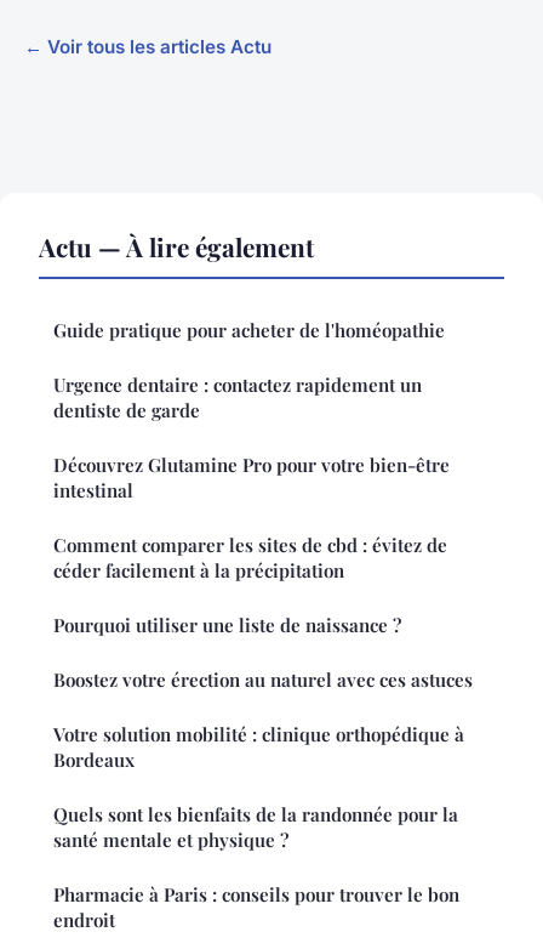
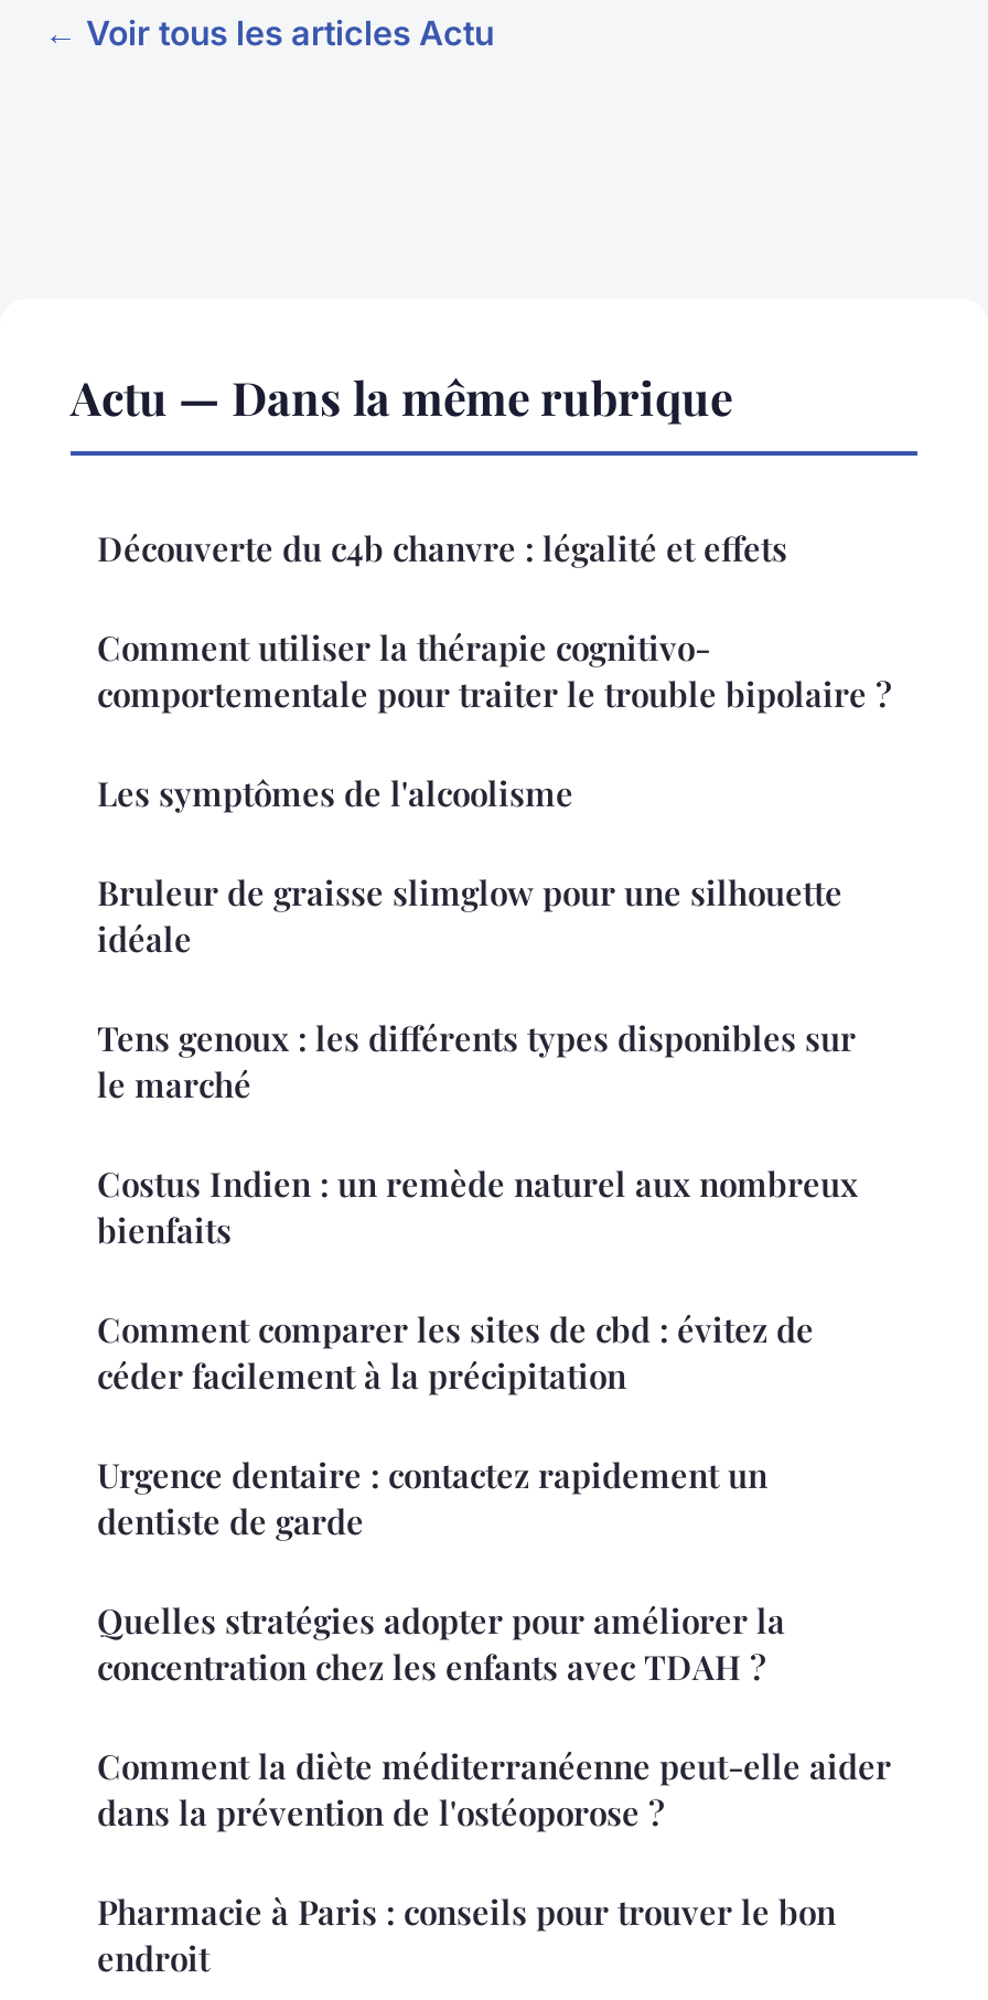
[39,229,445,342] Actu — À lire également | Guide pratique pour acheter de l'homéopathie -> [71,365,891,1252] Actu — Dans la même rubrique | Découverte du c4b chanvre : légalité et effets | Comment utiliser la thérapie cognitivo- | comportementale pour traiter le trouble bipolaire ? | Les symptômes de l'alcoolisme | Bruleur de graisse slimglow pour une silhouette | idéale | Tens genoux : les différents types disponibles sur | le marché | Costus Indien : un remède naturel aux nombreux | bienfaits
moved [53,372,422,422] -> [97,1452,767,1543]: Urgence dentaire : contactez rapidement un | dentiste de garde
[53,452,473,852] Découvrez Glutamine Pro pour votre bien-être | intestinal | Pourquoi utiliser une liste de naissance ? | Boostez votre érection au naturel avec ces astuces | Votre solution mobilité : clinique orthopédique à | Bordeaux | Quels sont les bienfaits de la randonnée pour la | santé mentale et physique ? -> [97,1598,891,1834] Quelles stratégies adopter pour améliorer la | concentration chez les enfants avec TDAH ? | Comment la diète méditerranéenne peut-elle aider | dans la prévention de l'ostéoporose ?
moved [53,533,447,582] -> [97,1307,814,1397]: Comment comparer les sites de cbd : évitez de | céder facilement à la précipitation

